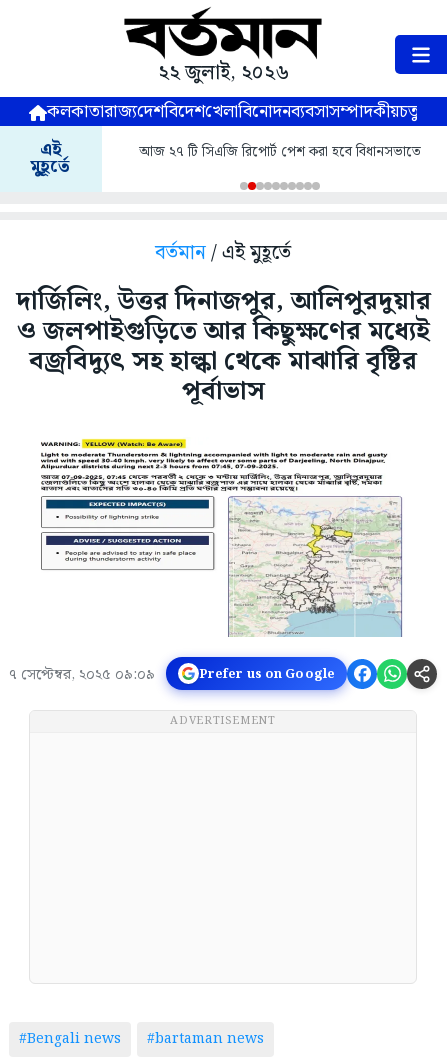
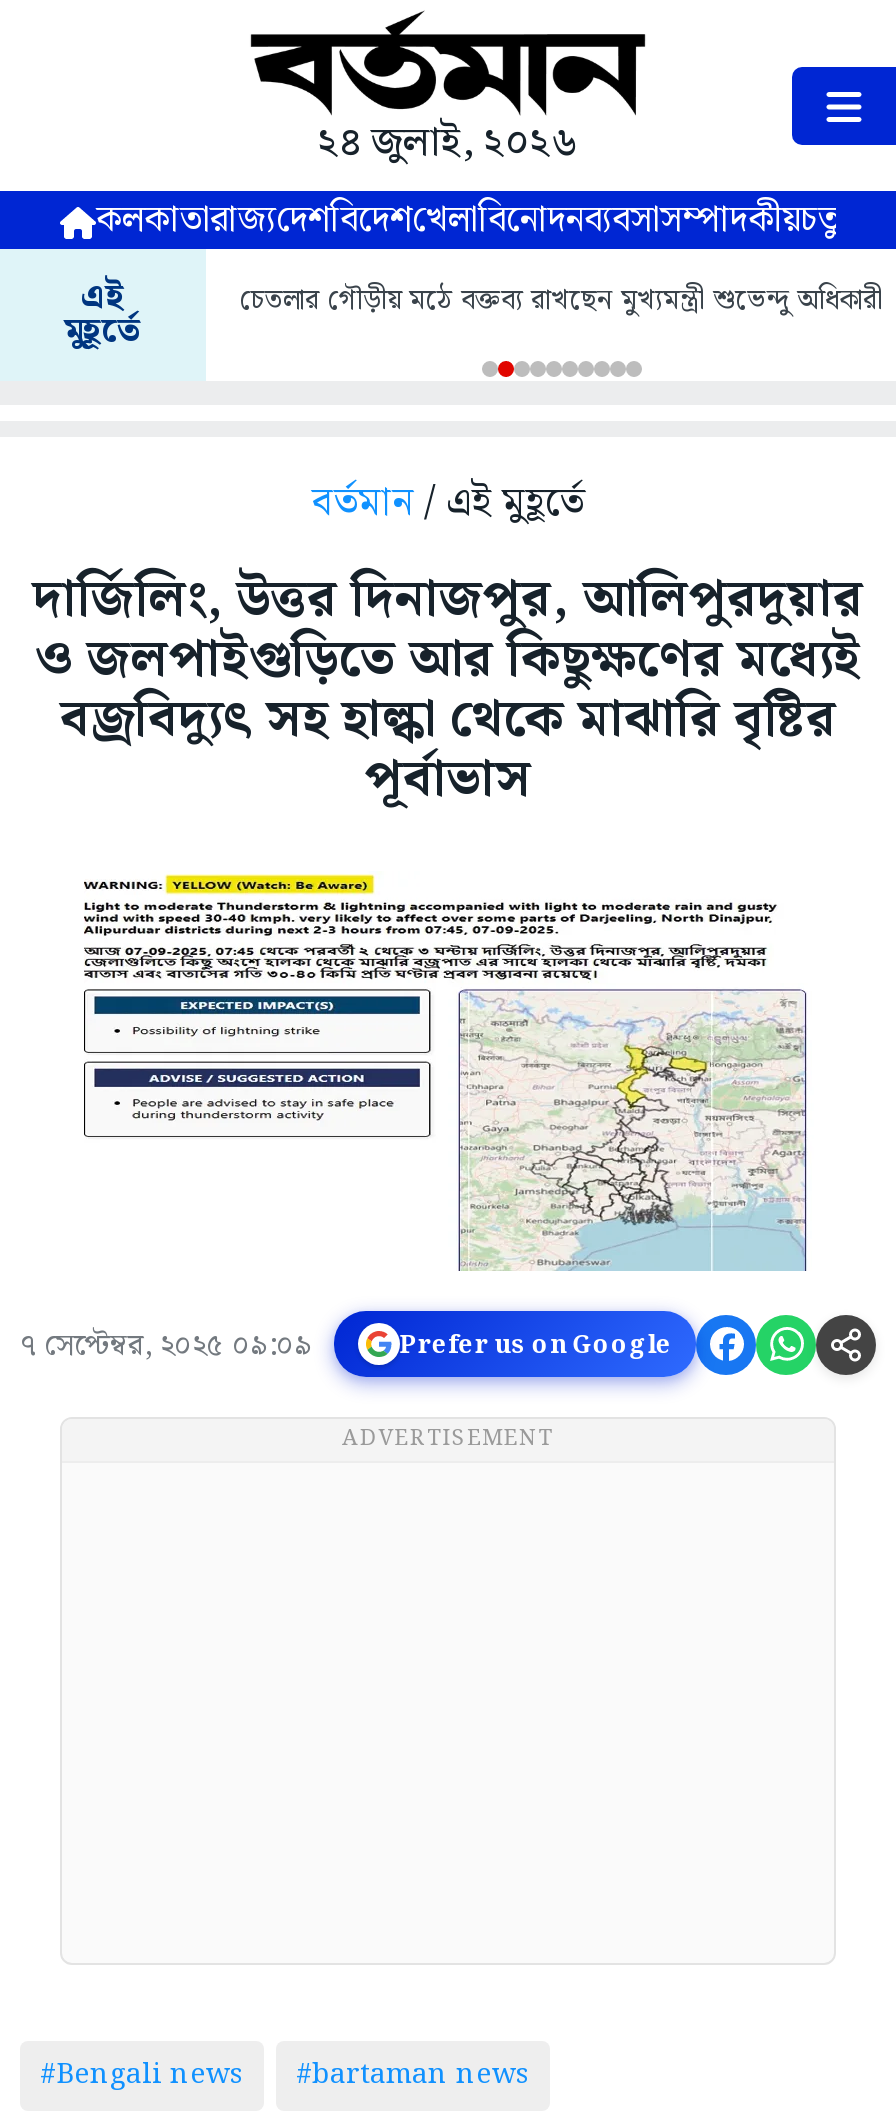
[157,57,288,89] ২২ জুলাই, ২০২৬ -> [317,112,579,176] ২৪ জুলাই, ২০২৬
[138,141,420,163] আজ ২৭ টি সিএজি রিপোর্ট পেশ করা হবে বিধানসভাতে -> [239,279,883,323] চেতলার গৌড়ীয় মঠে বক্তব্য রাখছেন মুখ্যমন্ত্রী শুভেন্দু অধিকারী

